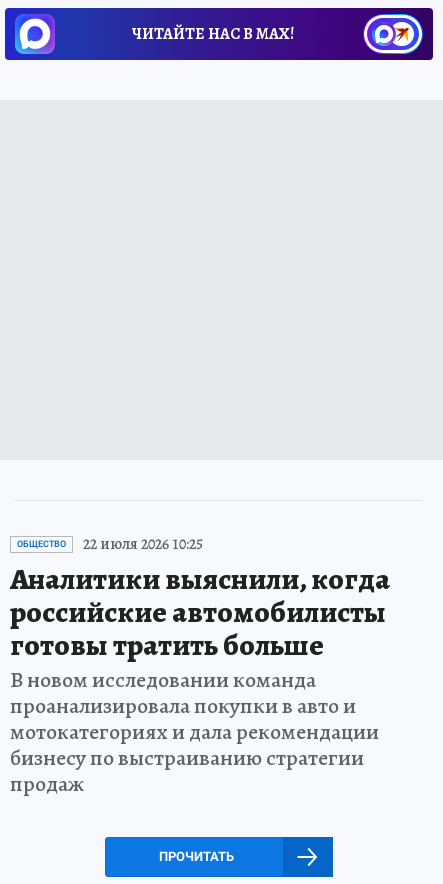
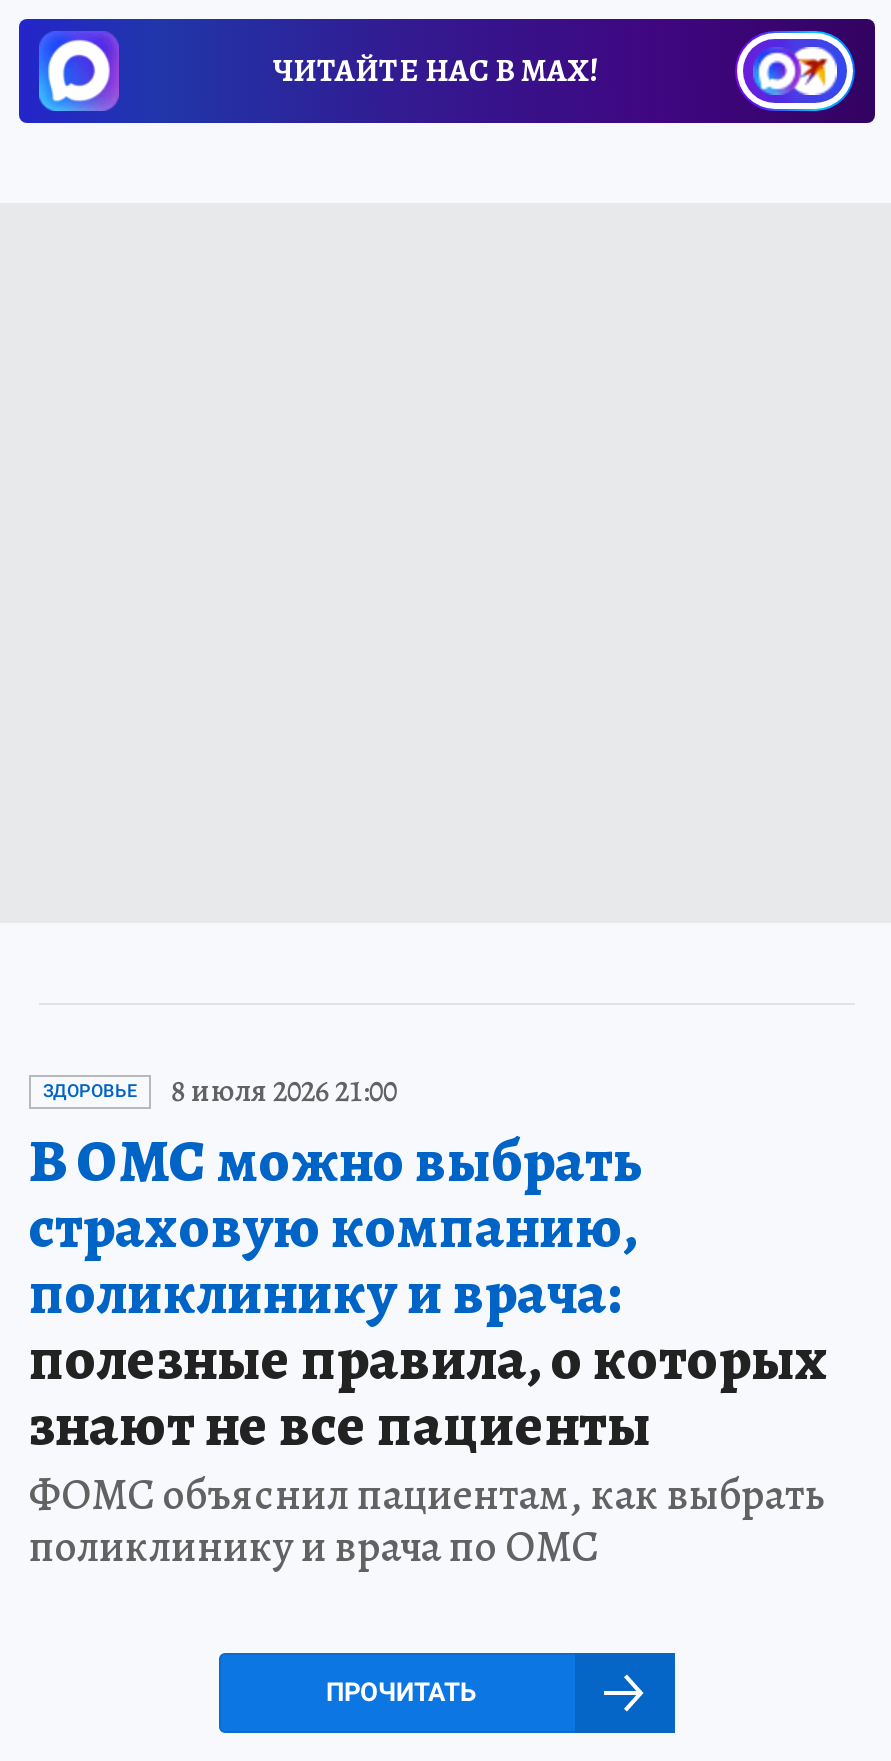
[10,533,390,799] ОБЩЕСТВО | 22 июля 2026 10:25 | Аналитики выяснили, когда | российские автомобилисты | готовы тратить больше | В новом исследовании команда | проанализировала покупки в авто и | мотокатегориях и дала рекомендации | бизнесу по выстраиванию стратегии | продаж -> [29,1069,829,1577] ЗДОРОВЬЕ | 8 июля 2026 21:00 | В ОМС можно выбрать | страховую компанию, | поликлинику и врача: | полезные правила, о которых | знают не все пациенты | ФОМС объяснил пациентам, как выбрать | поликлинику и врача по ОМС

